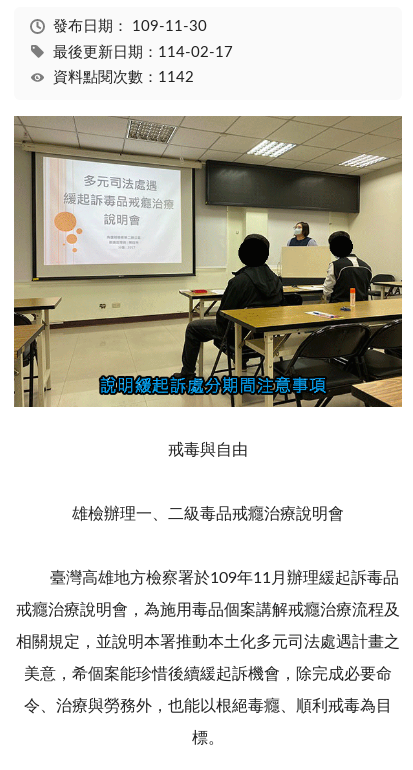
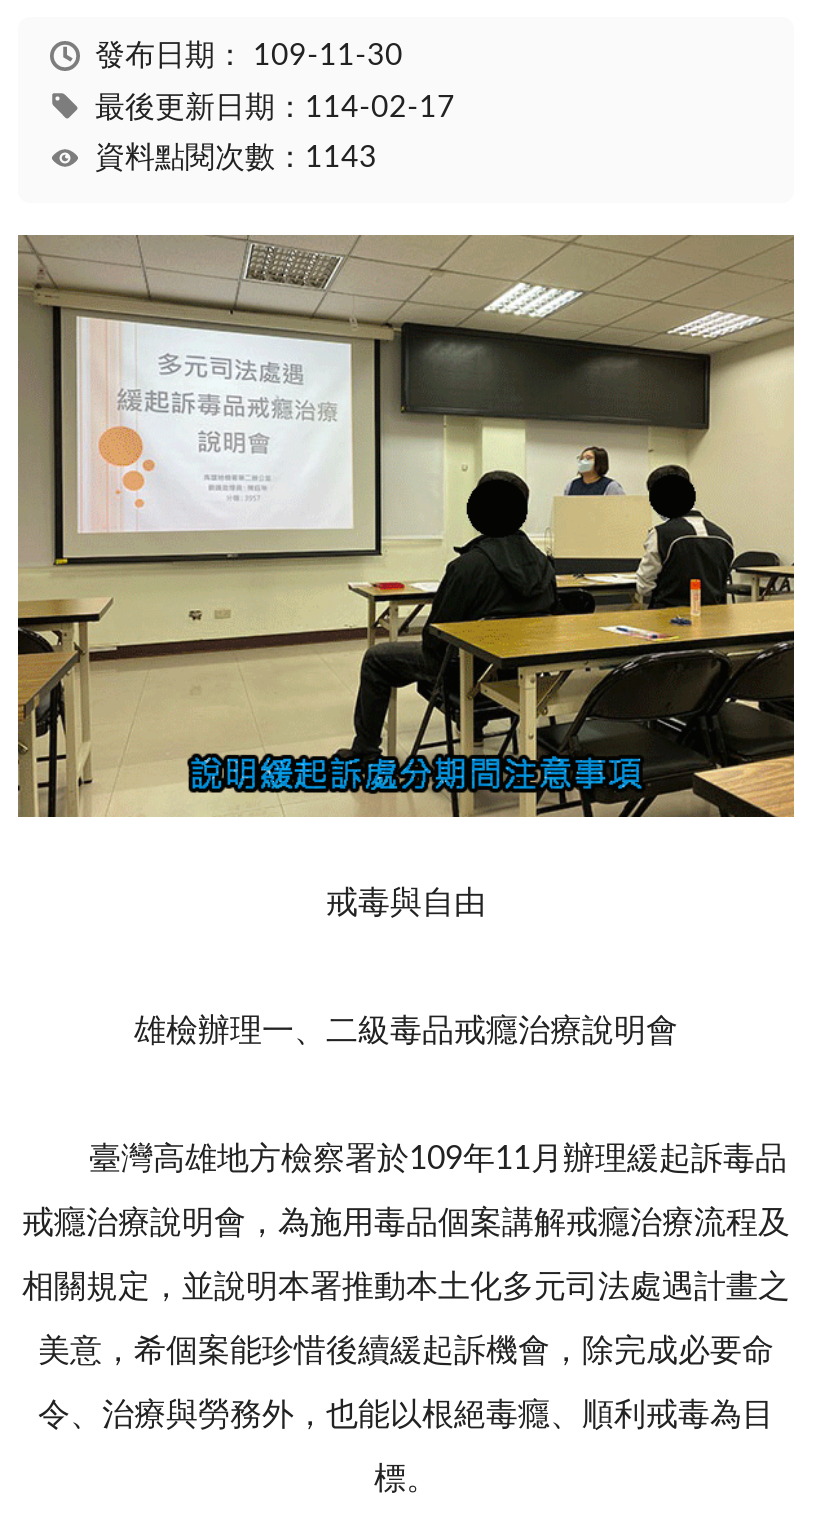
[52,70,193,85] 資料點閱次數：1142 -> [95,144,377,174] 資料點閱次數：1143

